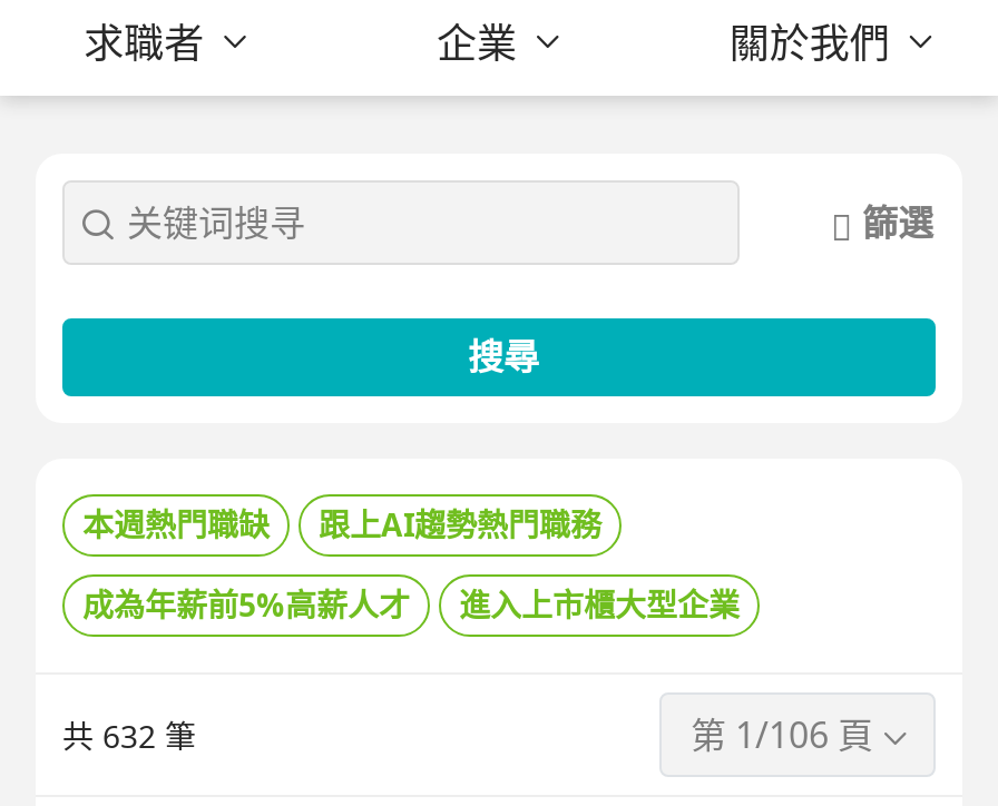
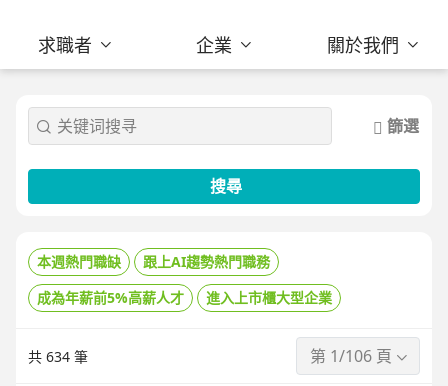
[62,714,196,756] 共 632 筆 -> [28,346,88,365] 共 634 筆

